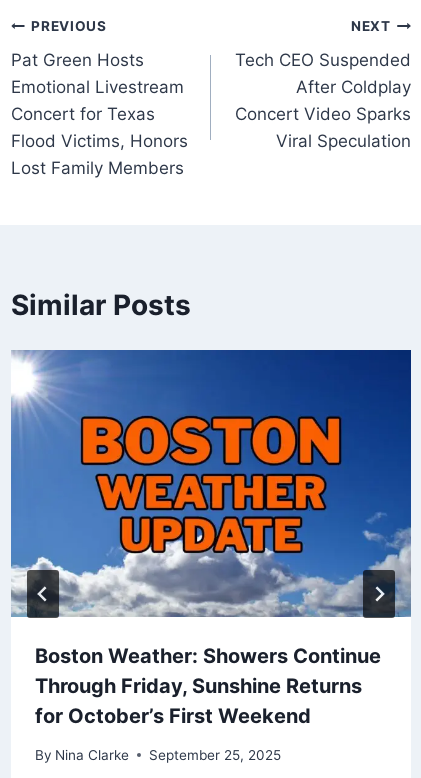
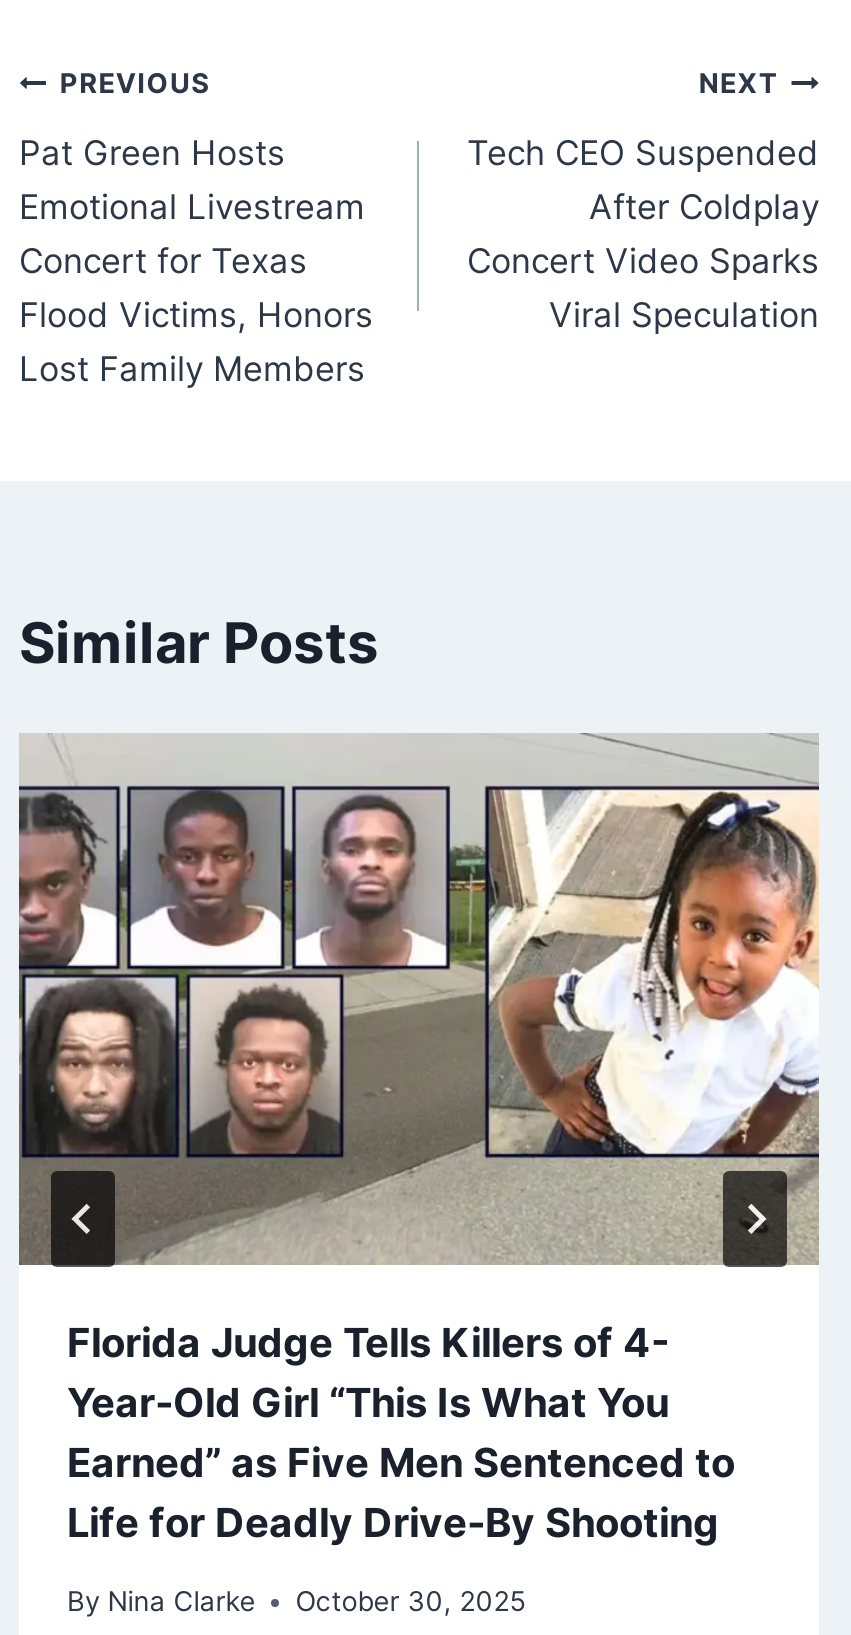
[10,349,412,728] [image] | Boston Weather: Showers Continue | Through Friday, Sunshine Returns | for October’s First Weekend -> [17,732,821,1548] [image] | Florida Judge Tells Killers of 4- | Year-Old Girl “This Is What You | Earned” as Five Men Sentenced to | Life for Deadly Drive-By Shooting
[35,747,281,763] By Nina Clarke September 25, 2025 -> [67,1585,525,1617] By Nina Clarke October 30, 2025

